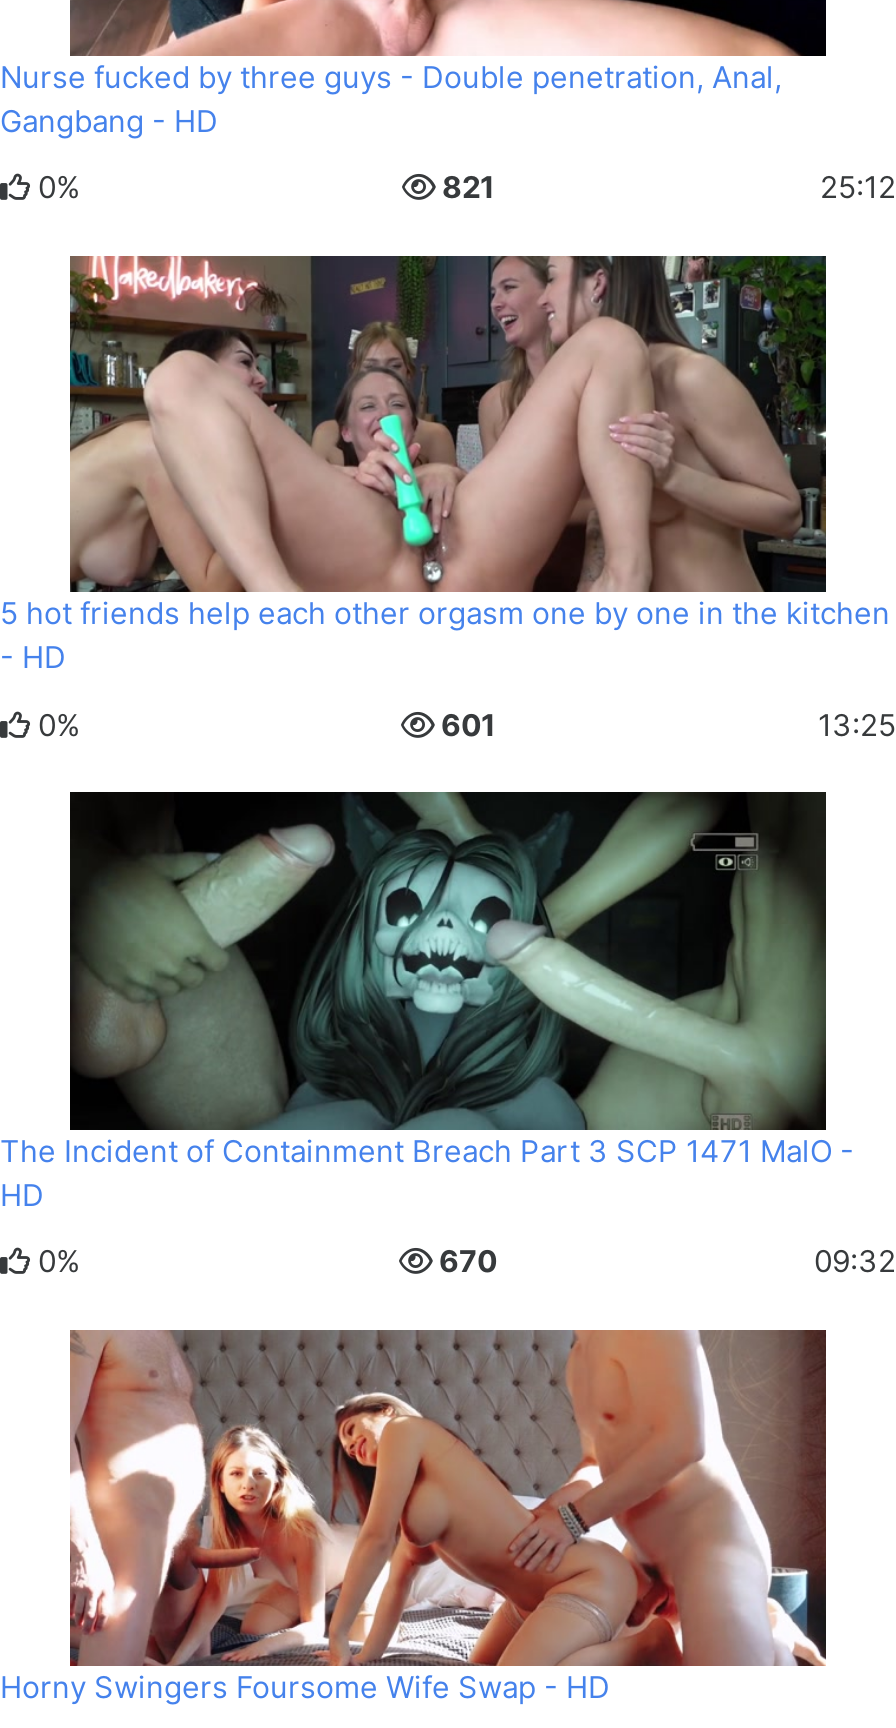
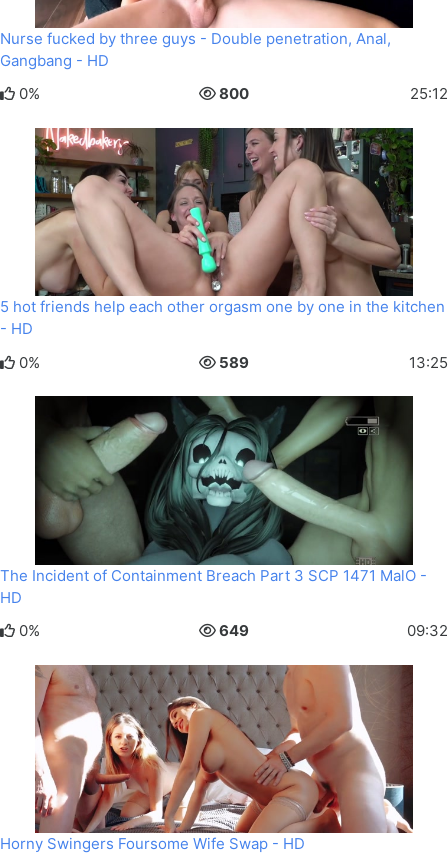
[436,168,494,206] 821 -> [216,84,249,103] 800
[435,705,495,743] 601 -> [216,352,249,371] 589
[433,1242,497,1280] 670 -> [216,621,249,640] 649

